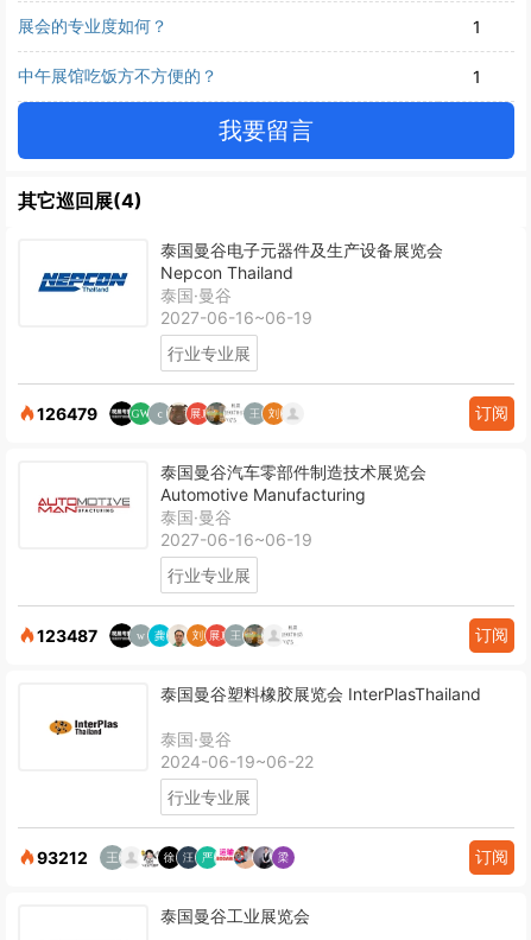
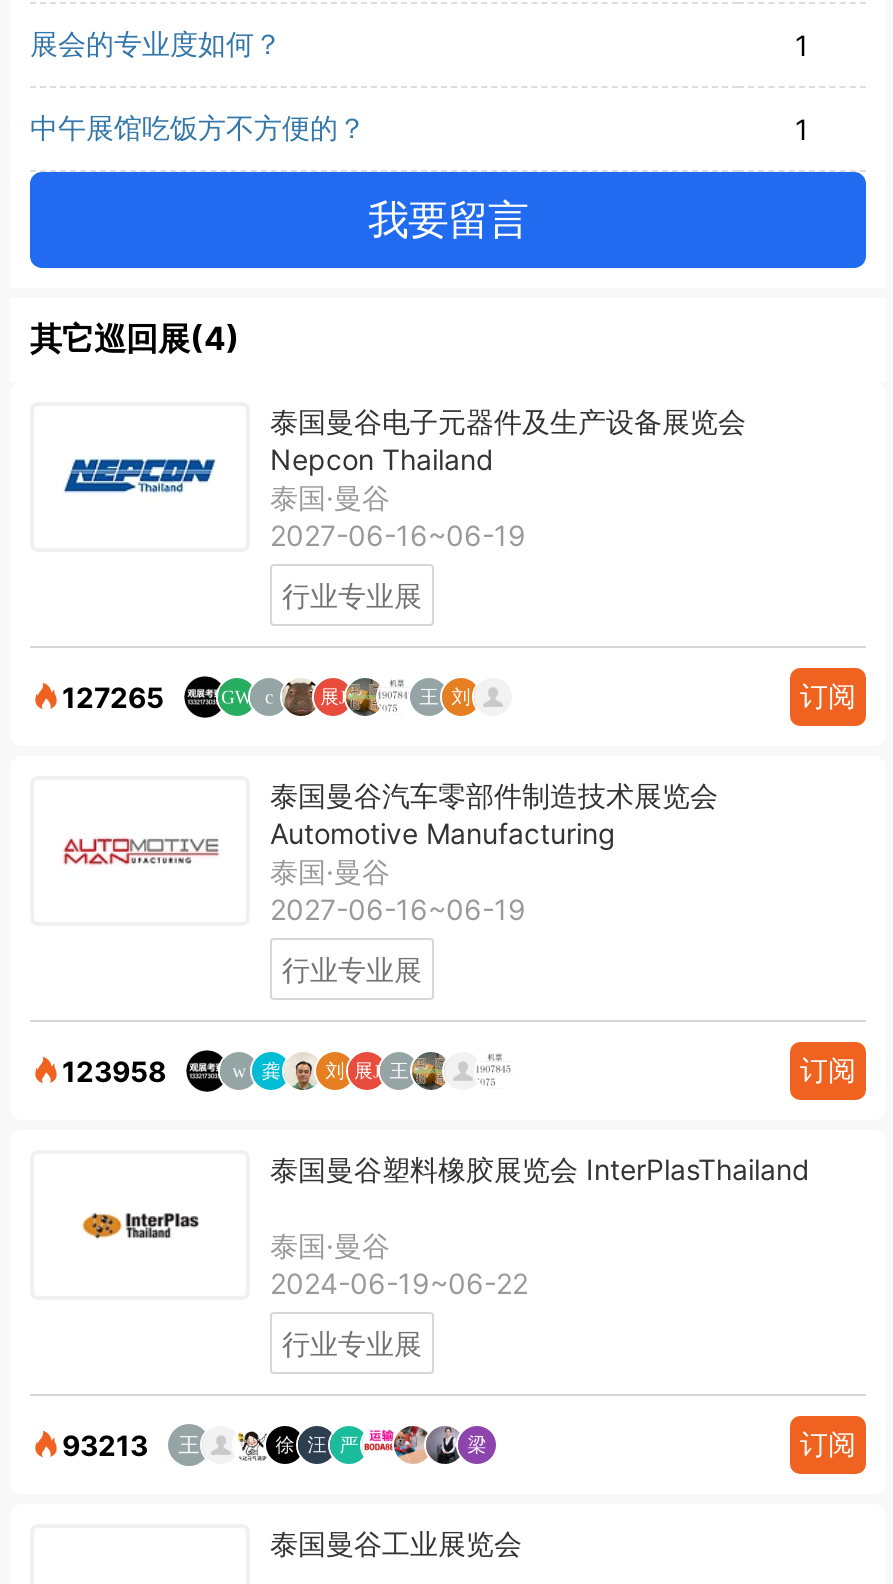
[37,403,97,423] 126479 -> [62,679,164,713] 127265
[37,625,97,645] 123487 -> [62,1053,166,1087] 123958
[37,847,88,867] 93212 -> [62,1427,148,1461] 93213

